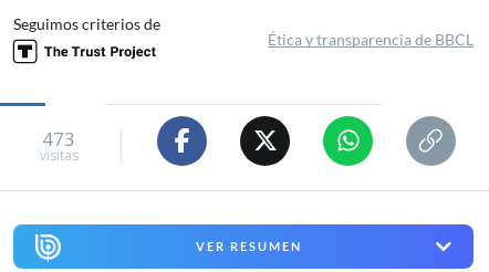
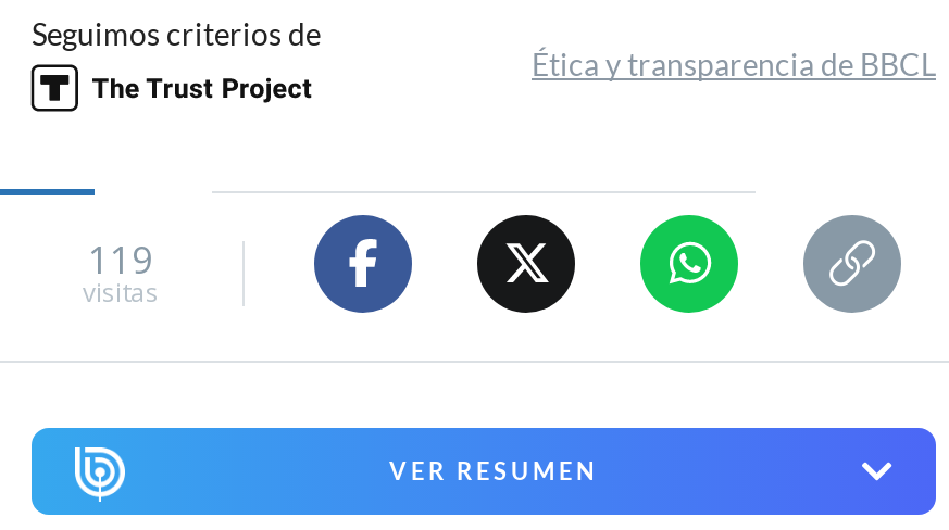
[42,126,75,152] 473 -> [88,235,153,285] 119

